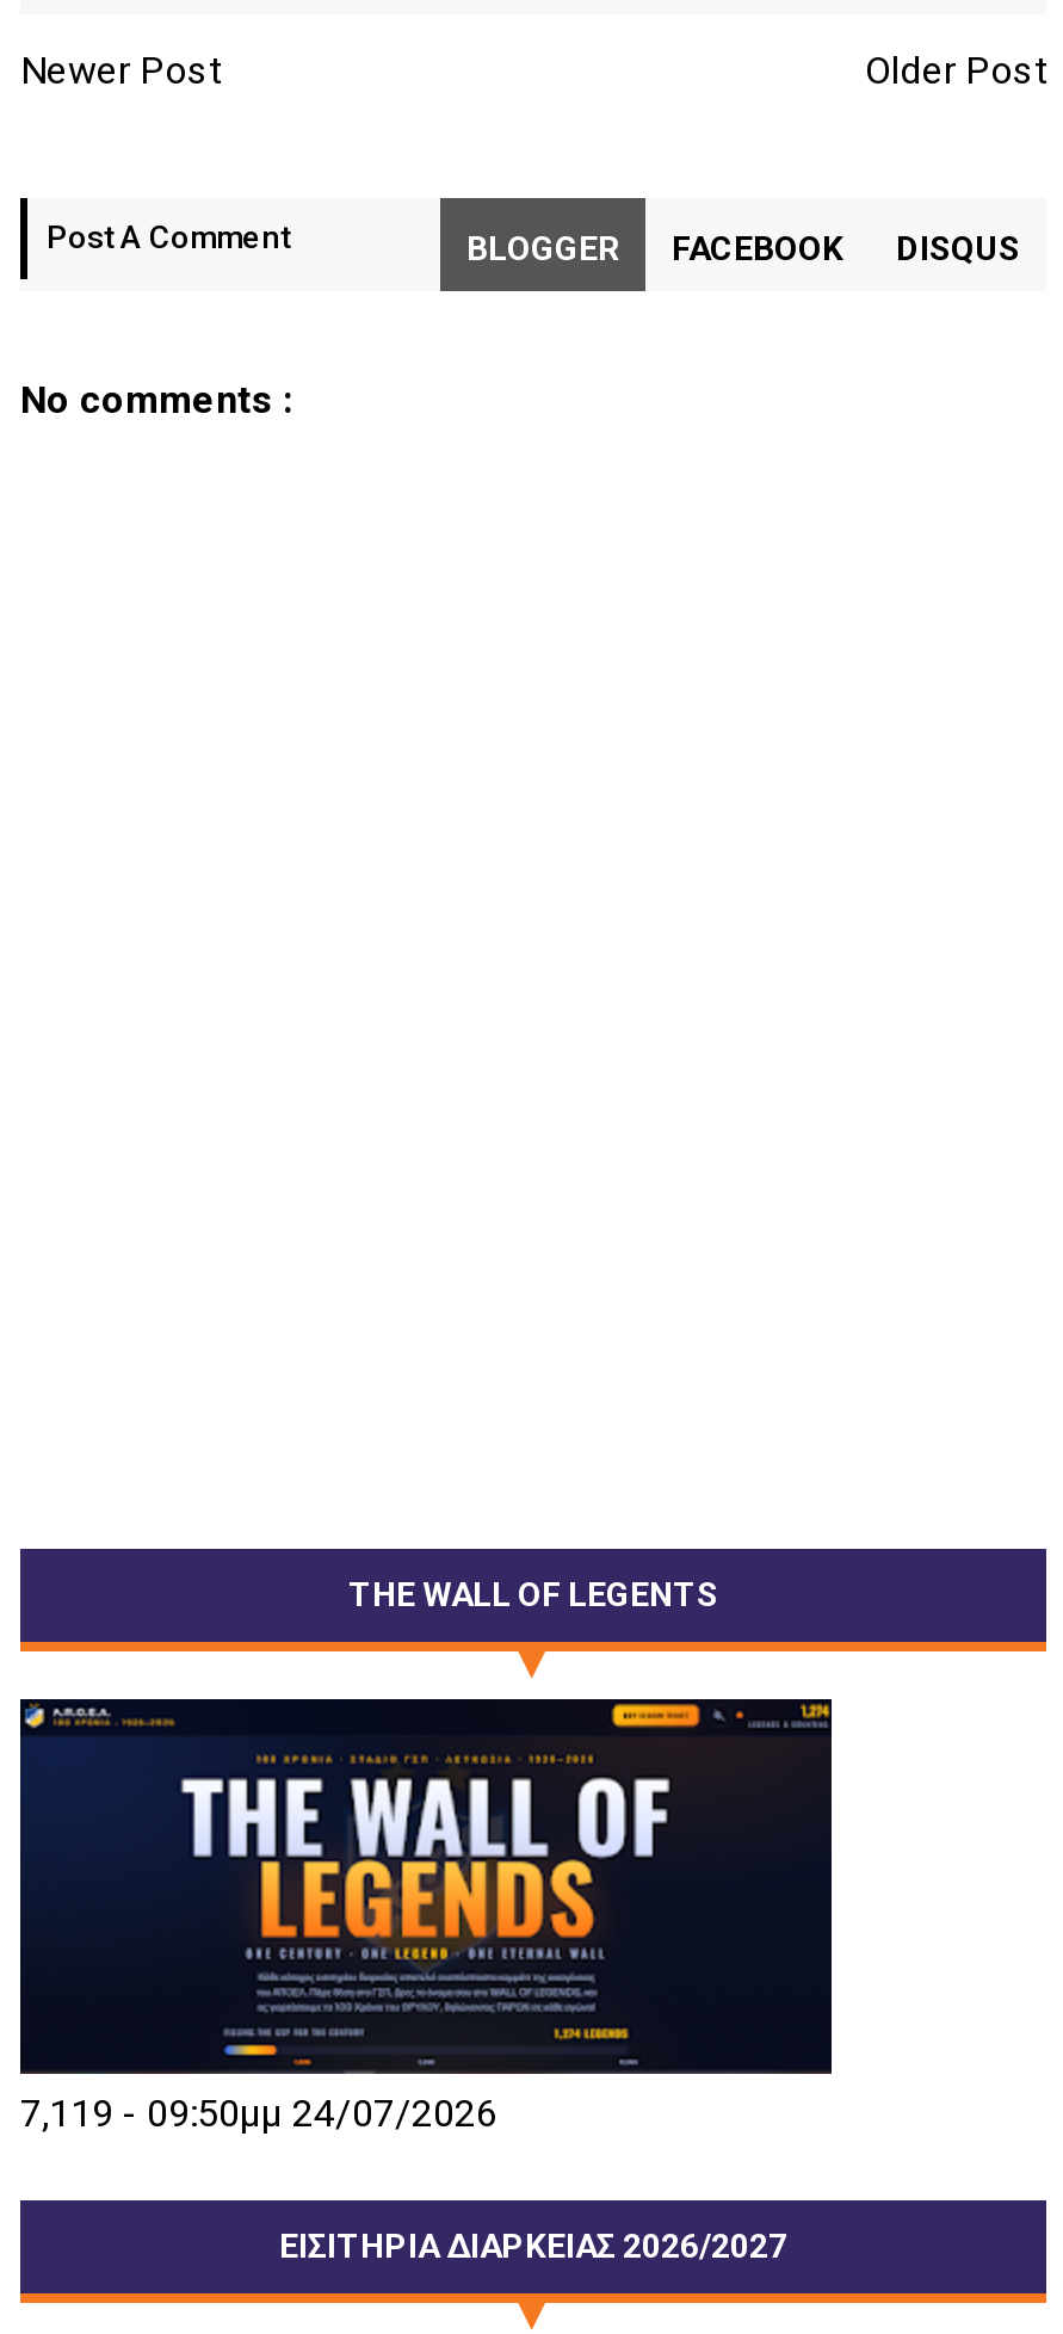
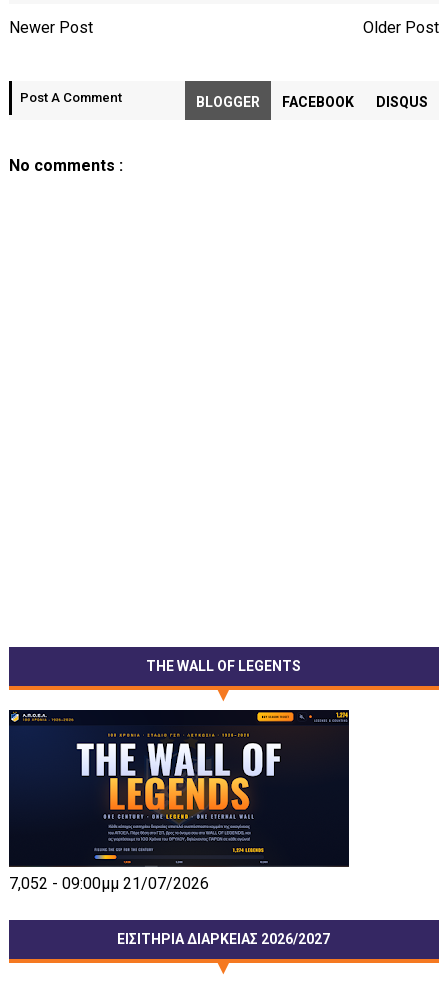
[20,2091,497,2136] 7,119 - 09:50μμ 24/07/2026 -> [9,874,209,893] 7,052 - 09:00μμ 21/07/2026

